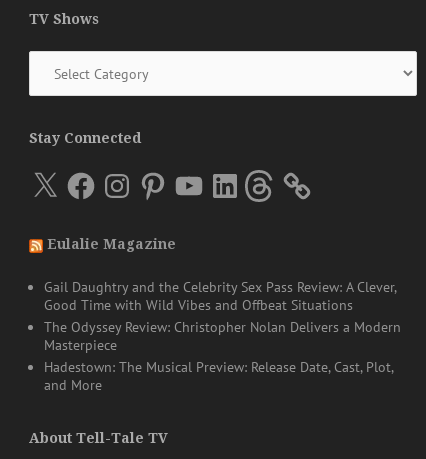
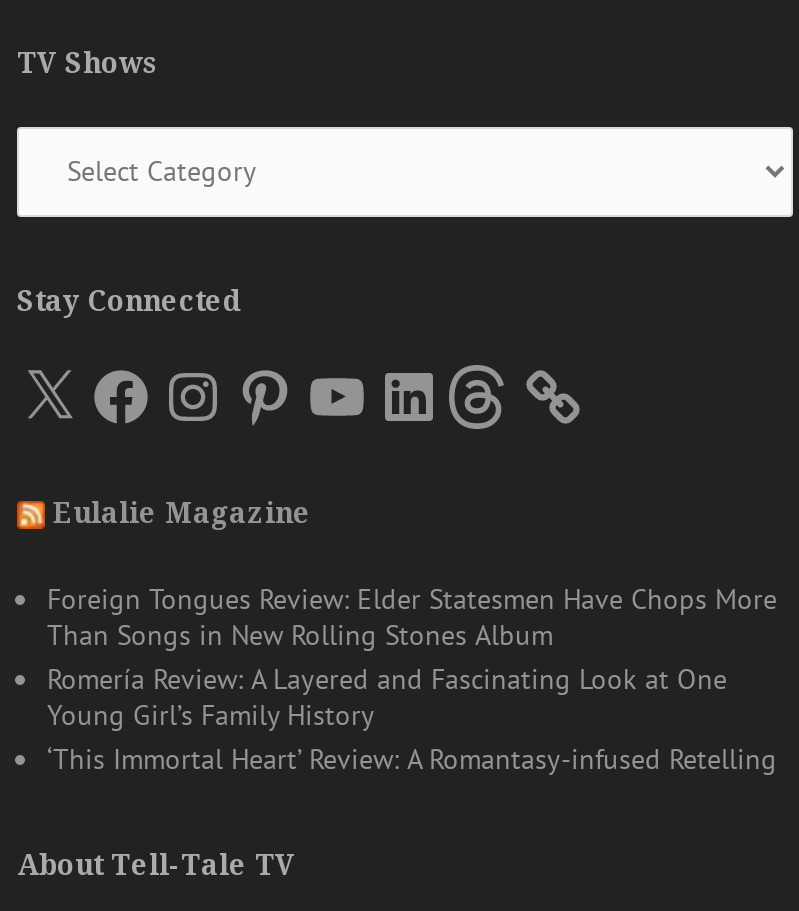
[44,278,401,394] Gail Daughtry and the Celebrity Sex Pass Review: A Clever, | Good Time with Wild Vibes and Offbeat Situations | The Odyssey Review: Christopher Nolan Delivers a Modern | Masterpiece | Hadestown: The Musical Preview: Release Date, Cast, Plot, | and More -> [47,581,777,777] Foreign Tongues Review: Elder Statesmen Have Chops More | Than Songs in New Rolling Stones Album | Romería Review: A Layered and Fascinating Look at One | Young Girl’s Family History | ‘This Immortal Heart’ Review: A Romantasy-infused Retelling

